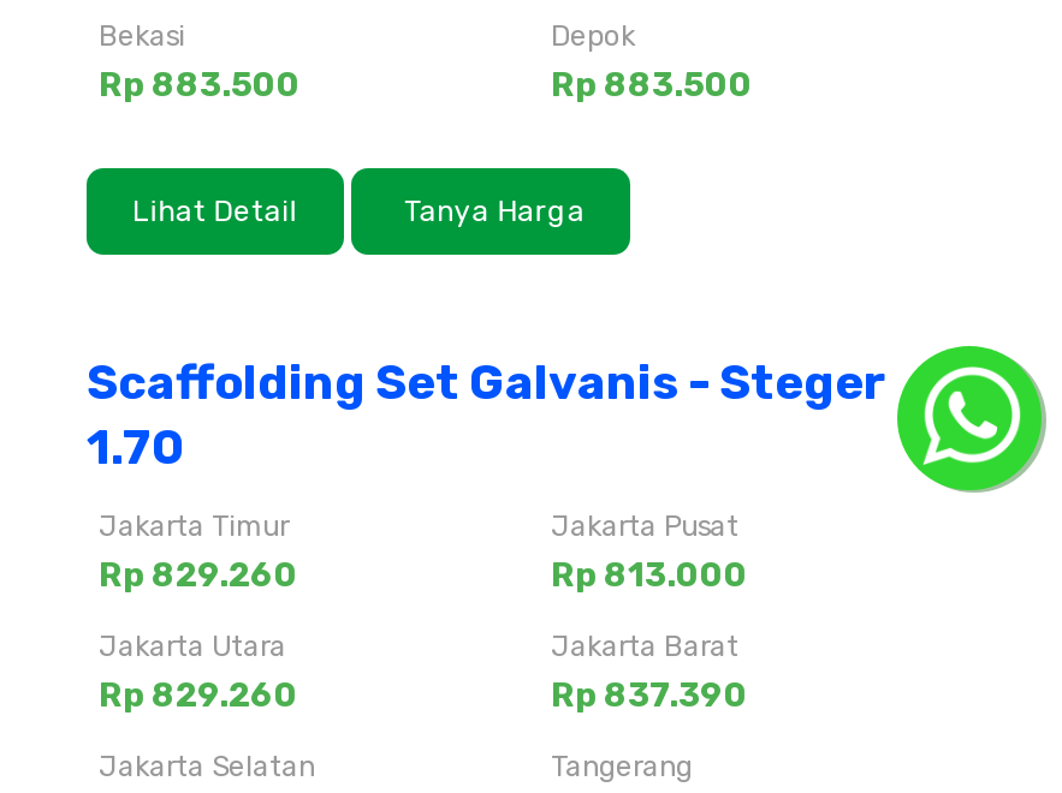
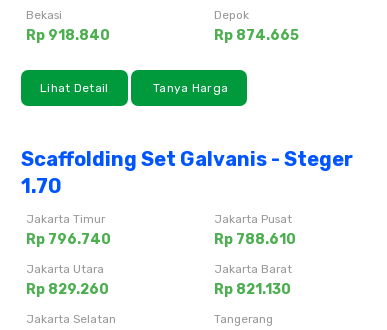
[99,65,301,106] Rp 883.500 -> [26,27,110,44] Rp 918.840
[551,65,753,106] Rp 883.500 -> [214,27,299,44] Rp 874.665
[895,344,1046,495] [image] -> none
[99,556,298,596] Rp 829.260 -> [26,231,111,248] Rp 796.740
[551,556,748,596] Rp 813.000 -> [214,231,296,248] Rp 788.610
[551,676,748,717] Rp 837.390 -> [214,281,291,298] Rp 821.130

